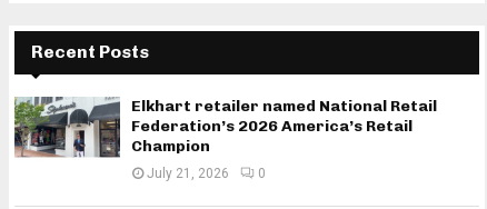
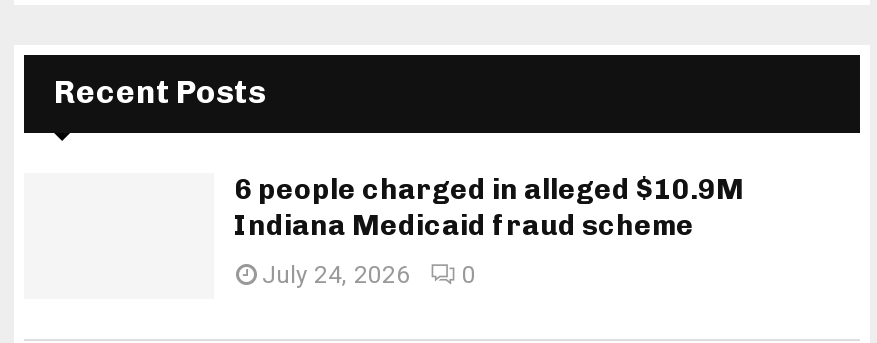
[13,96,116,158] [image] -> none
[131,97,437,156] Elkhart retailer named National Retail | Federation’s 2026 America’s Retail | Champion -> [234,173,744,243] 6 people charged in alleged $10.9M | Indiana Medicaid fraud scheme
[147,166,266,181] July 21, 2026 0 -> [262,261,476,289] July 24, 2026 0

